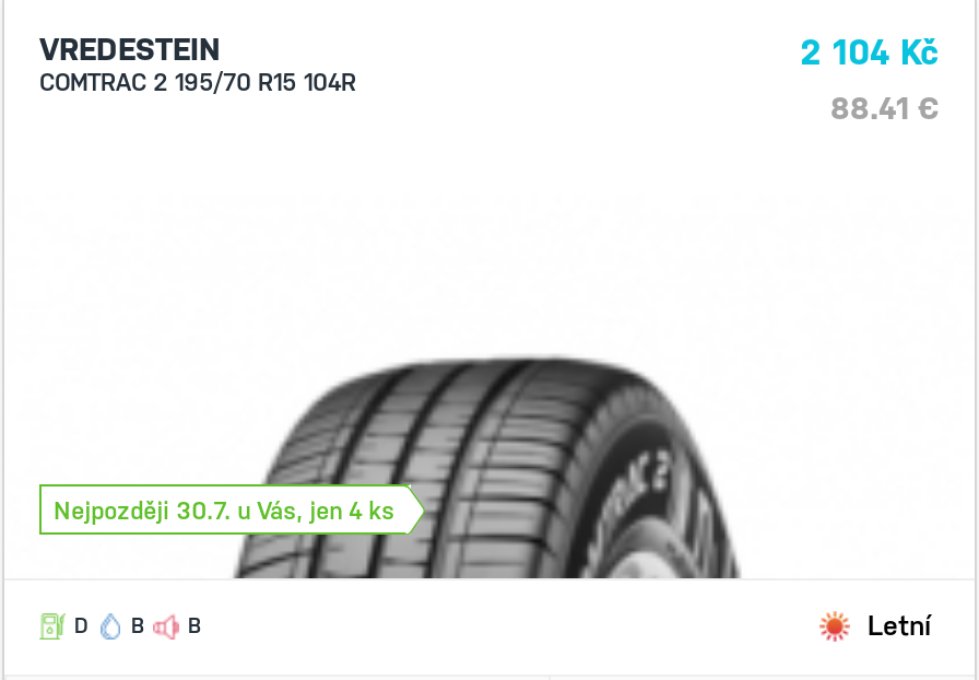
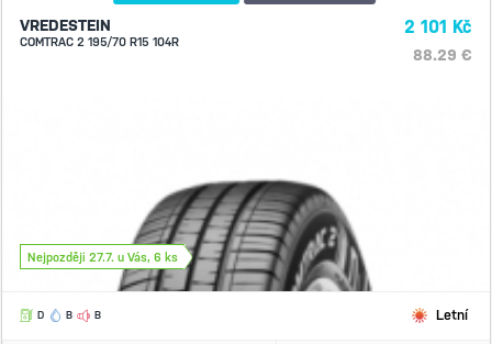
[800,31,940,125] 2 104 Kč | 88.41 € -> [404,16,472,63] 2 101 Kč | 88.29 €
[54,497,395,526] Nejpozději 30.7. u Vás, jen 4 ks -> [27,251,177,265] Nejpozději 27.7. u Vás, 6 ks

